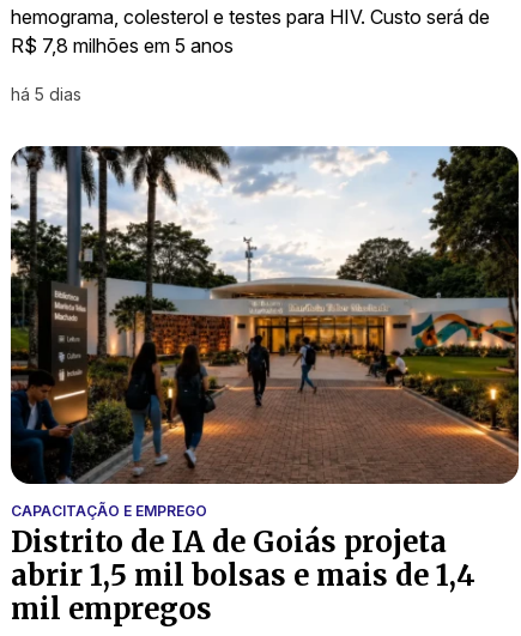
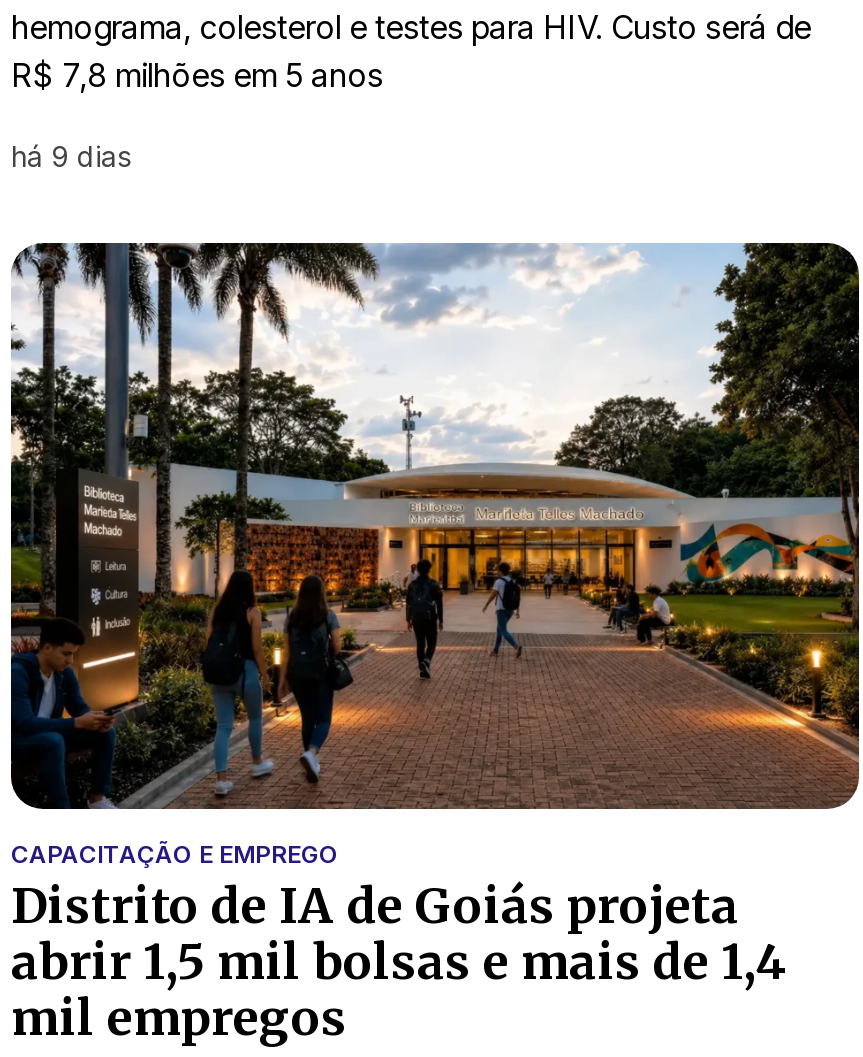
[11,83,81,104] há 5 dias -> [11,139,131,173] há 9 dias

